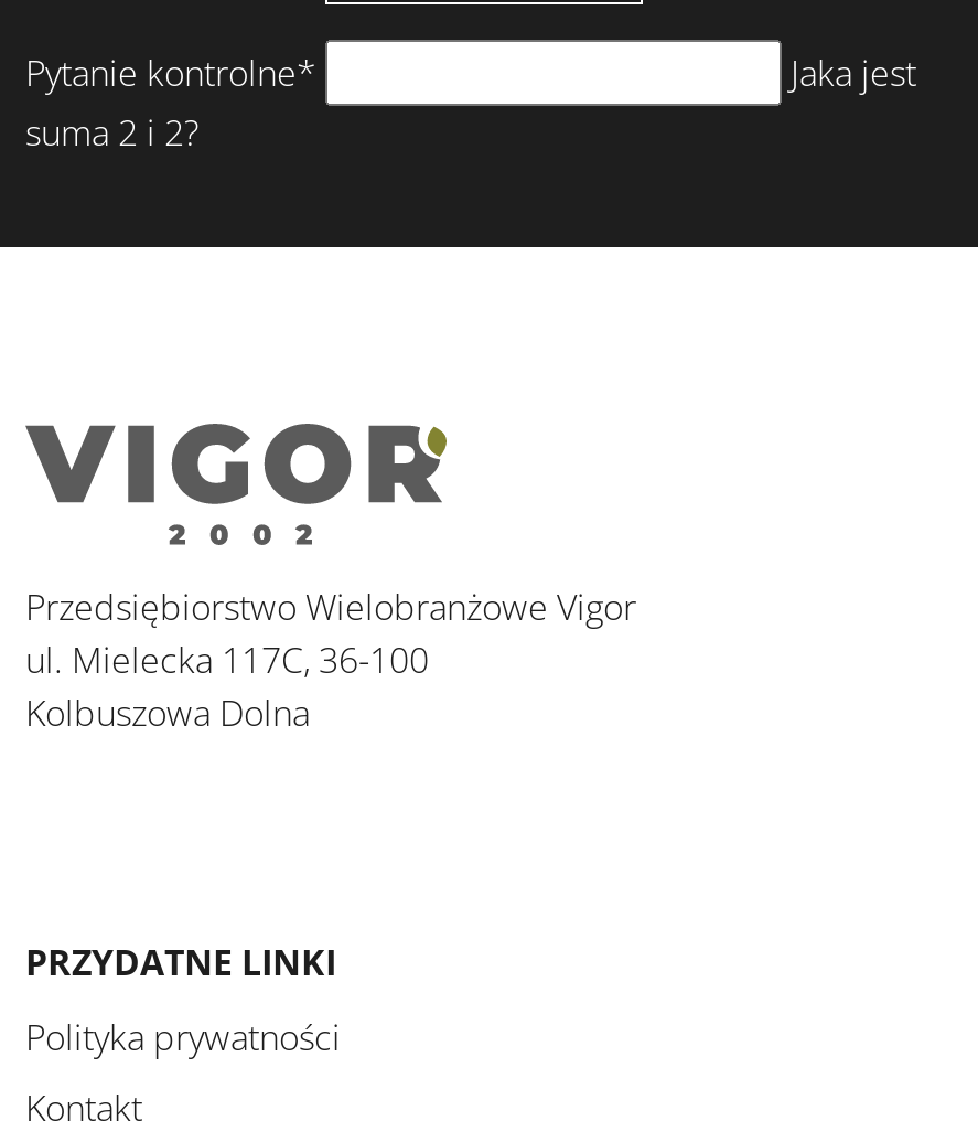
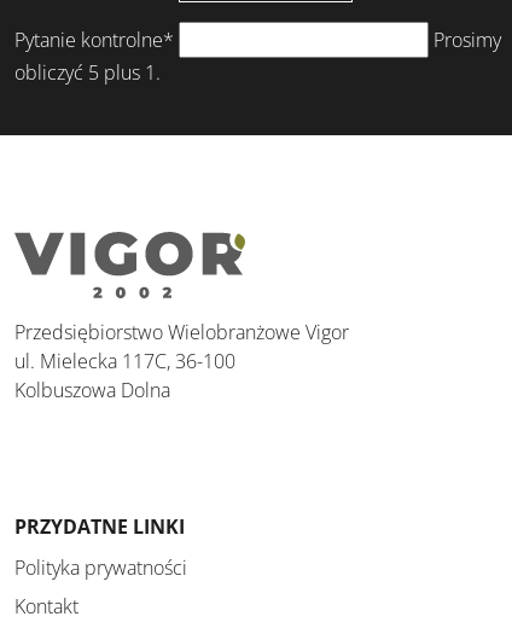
[25,48,916,156] Jaka jest | suma 2 i 2? -> [14,26,501,85] Prosimy | obliczyć 5 plus 1.

